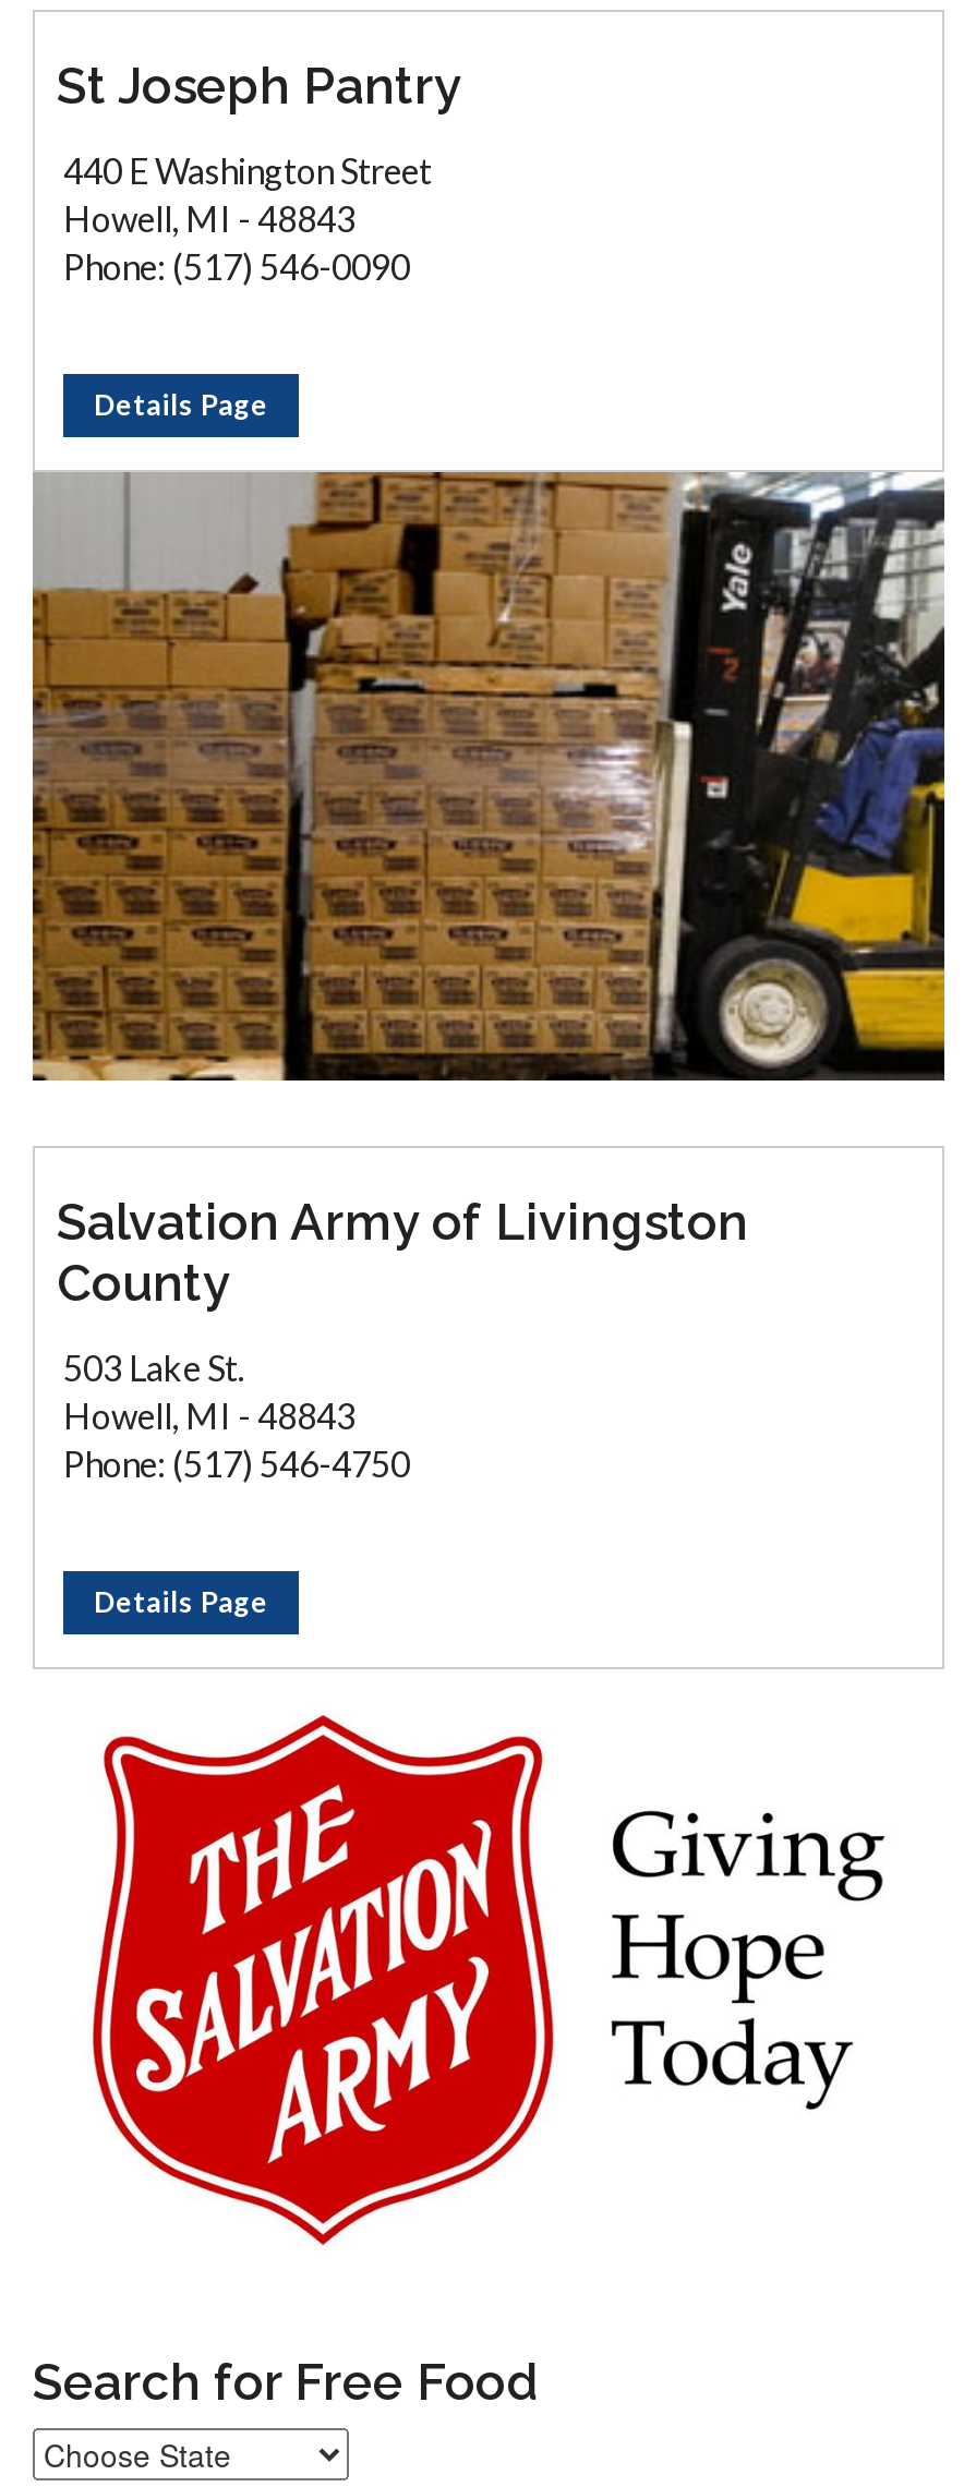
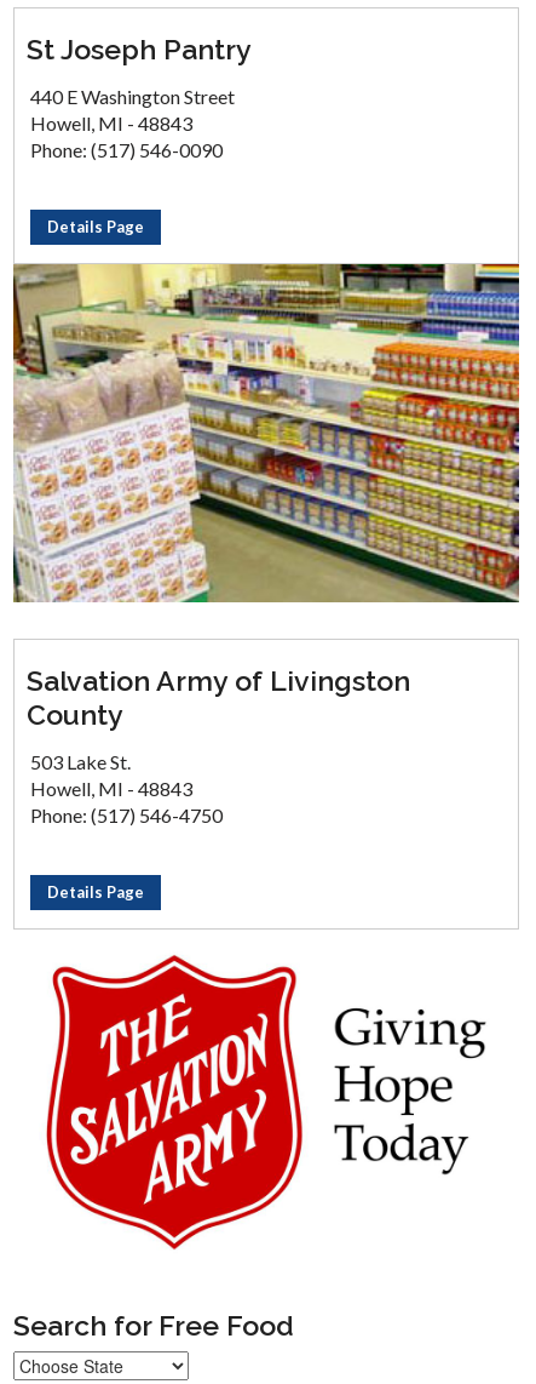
[31,470,947,1083] [image] -> [13,263,520,604] [image]

